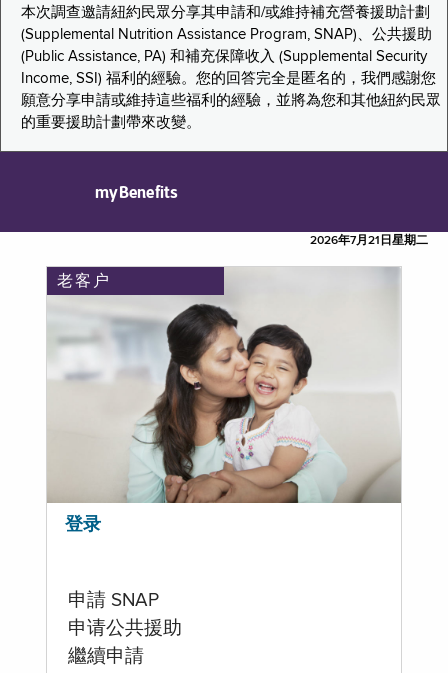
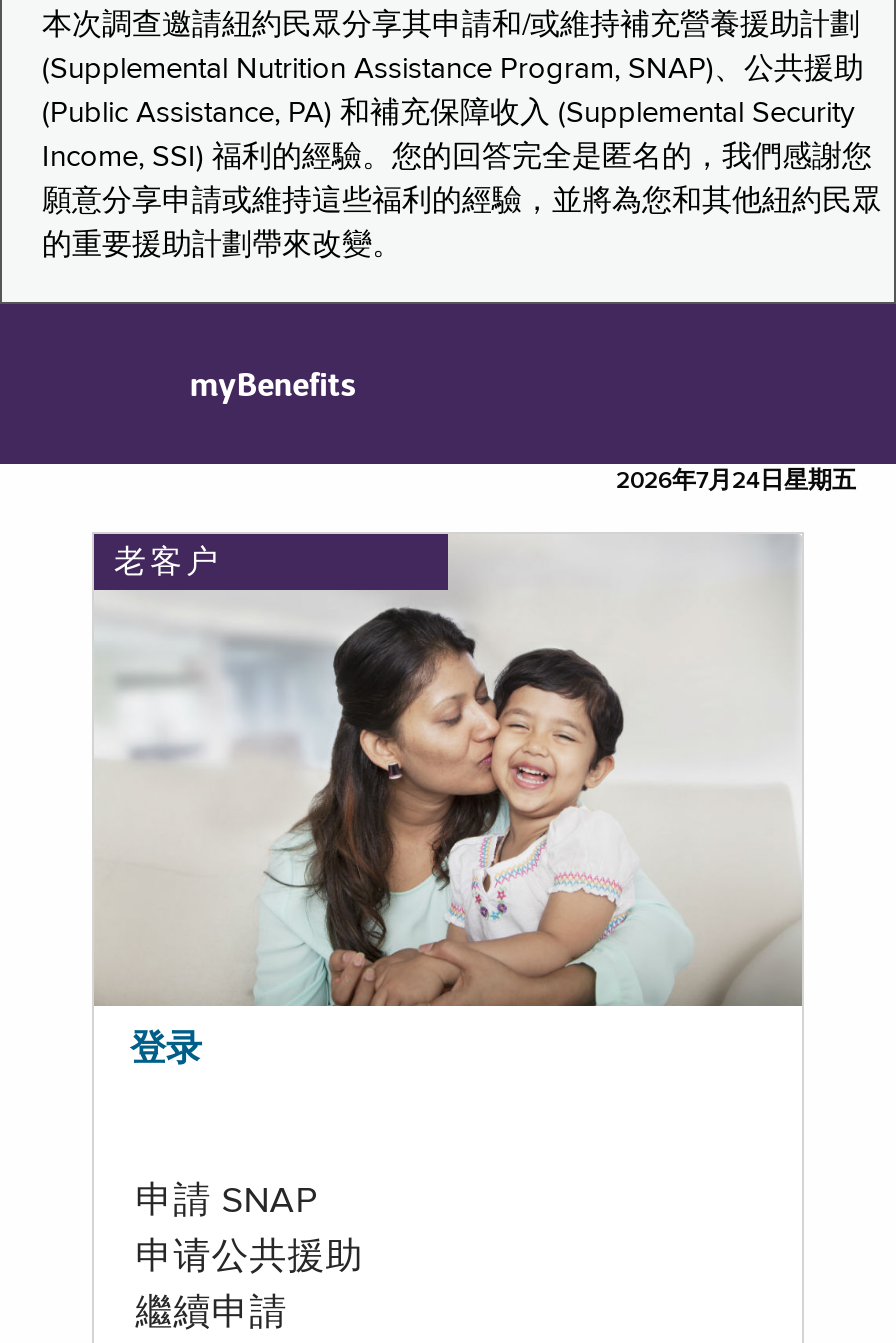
[310,235,428,247] 2026年7月21日星期二 -> [616,470,856,494] 2026年7月24日星期五

